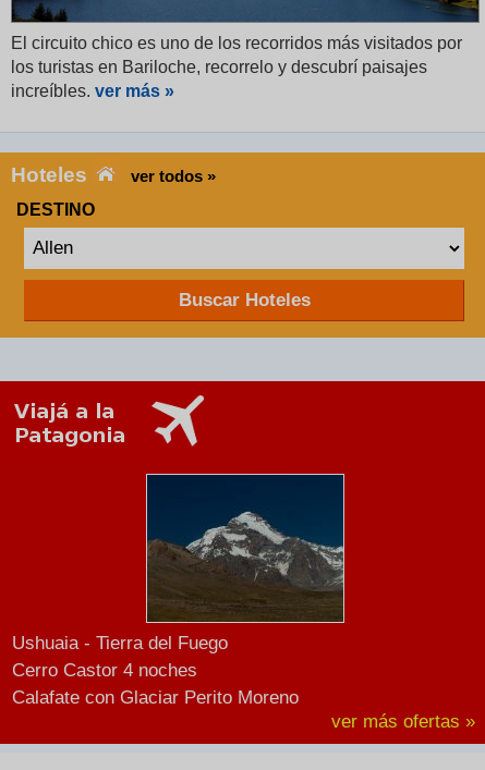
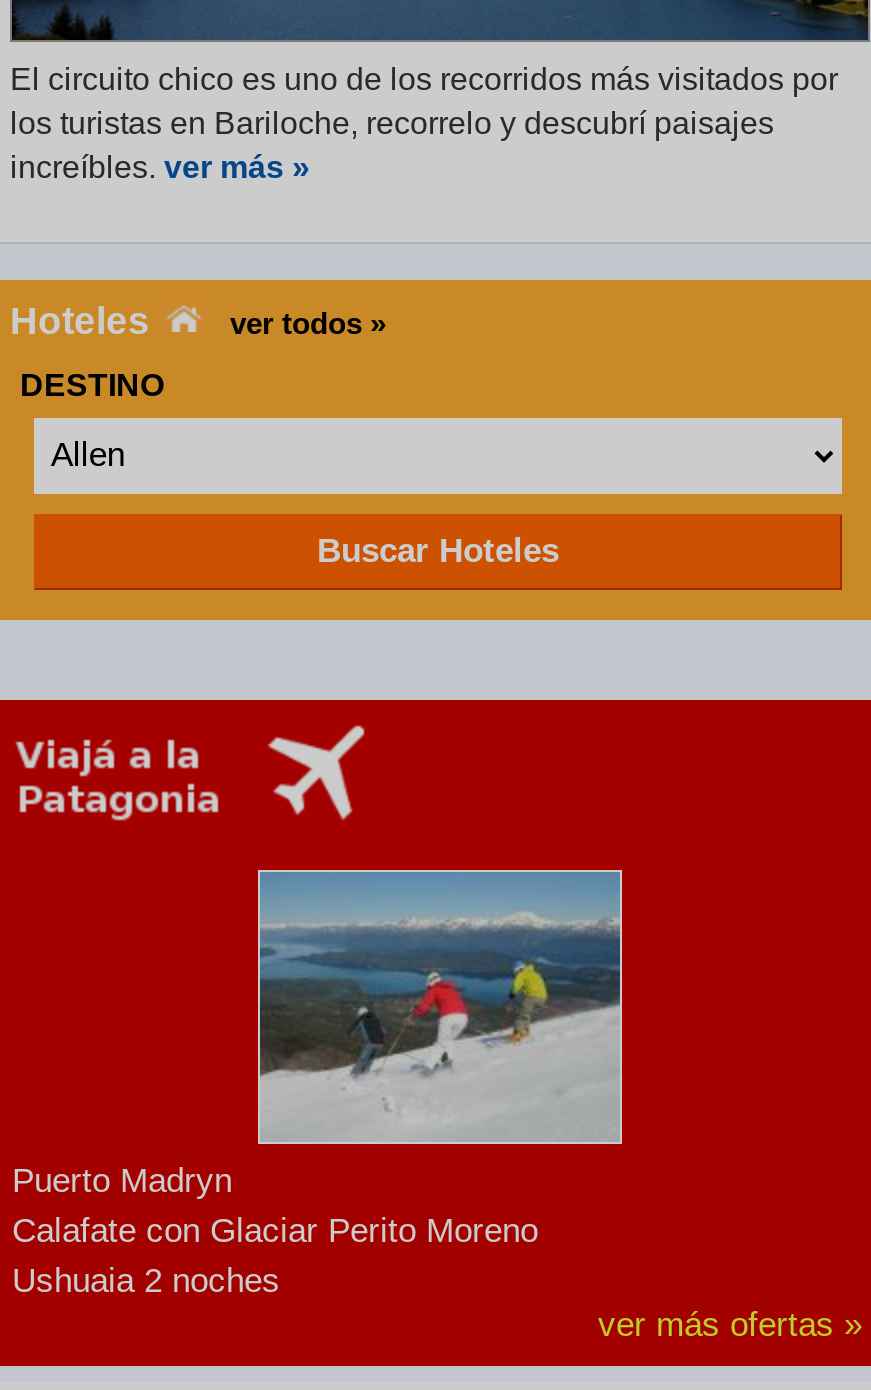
[12,474,344,681] [image] | Ushuaia - Tierra del Fuego | Cerro Castor 4 noches -> [12,870,622,1200] [image] | Puerto Madryn
moved [12,687,299,708] -> [12,1212,538,1250]: Calafate con Glaciar Perito Moreno
none -> [12,1262,280,1300] Ushuaia 2 noches

